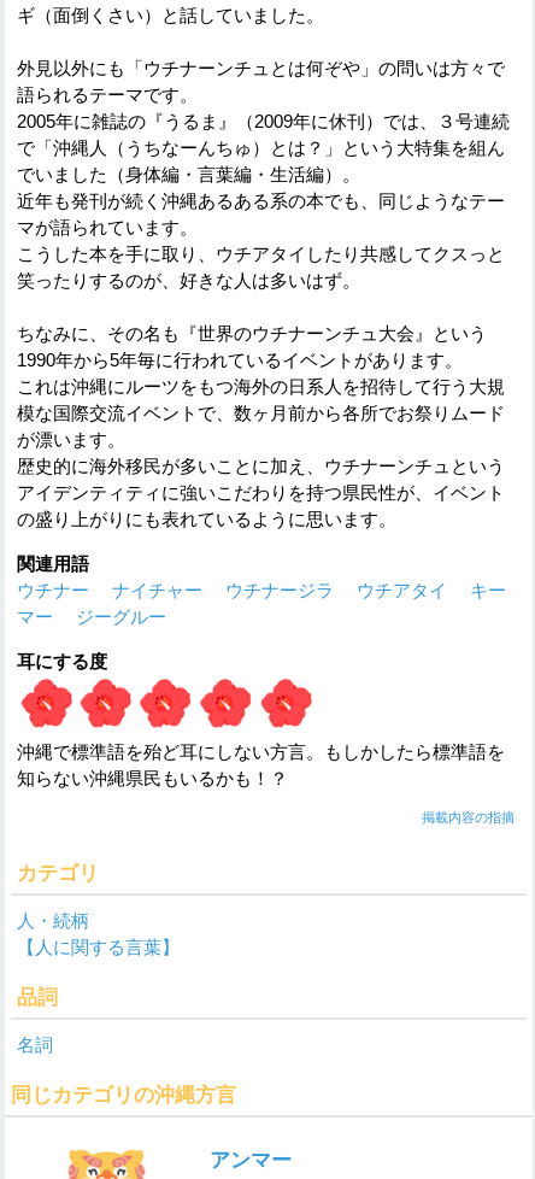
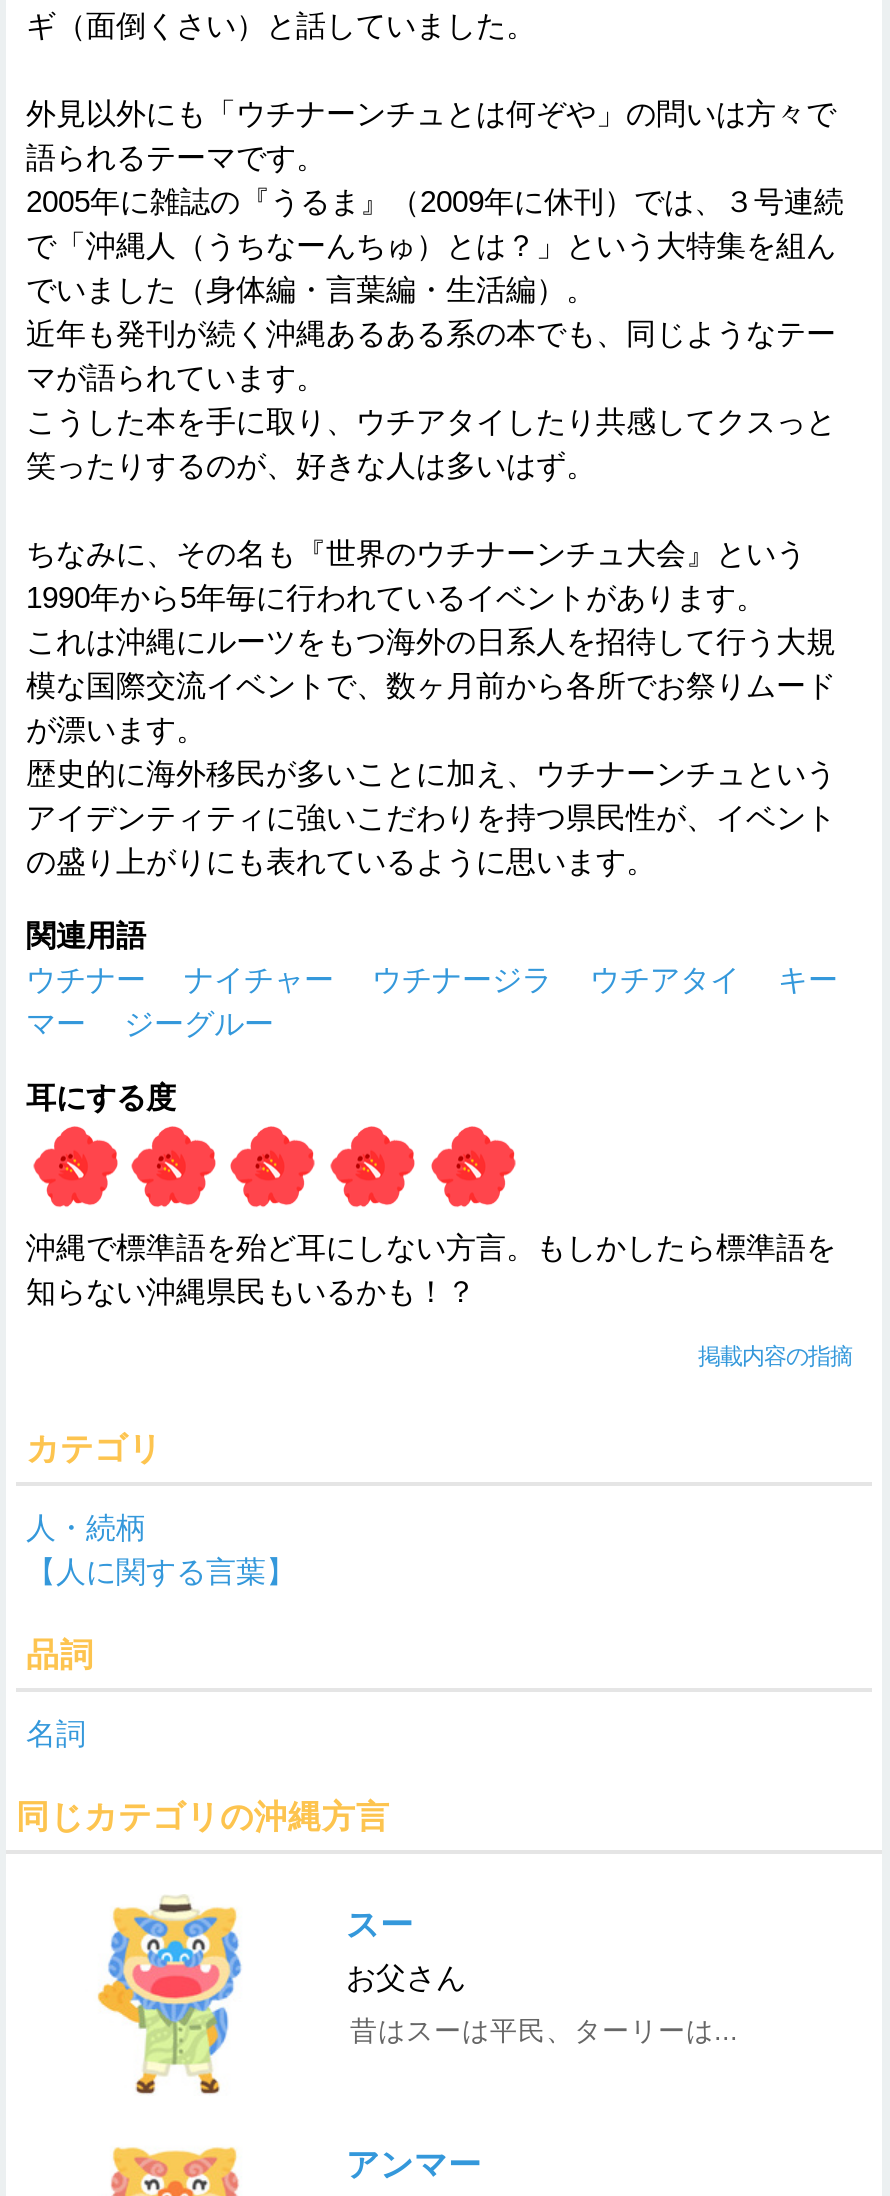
none -> [96,1894,242,2096] [image]
none -> [346,1906,738,2046] スー | お父さん | 昔はスーは平民、ターリーは...

